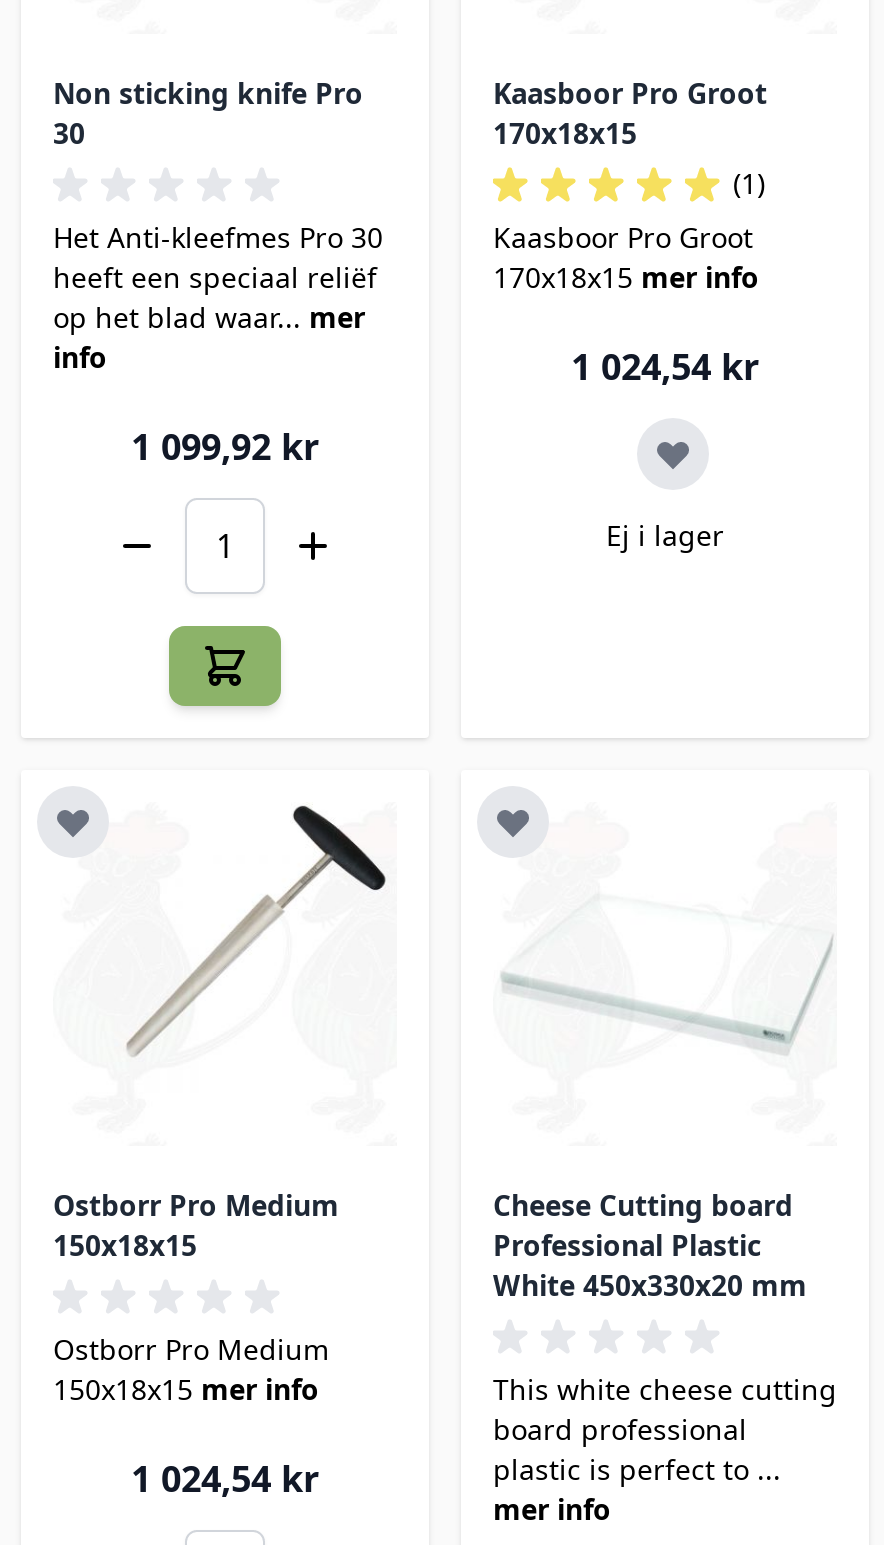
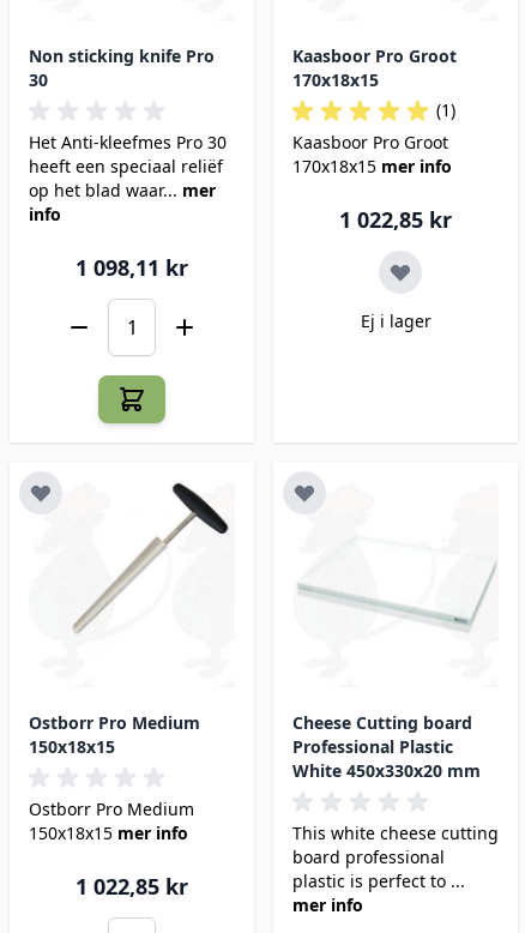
[571,342,759,390] 1 024,54 kr -> [339,205,452,234] 1 022,85 kr
[131,422,319,470] 1 099,92 kr -> [76,253,188,282] 1 098,11 kr
[131,1454,319,1502] 1 024,54 kr -> [76,872,188,901] 1 022,85 kr

